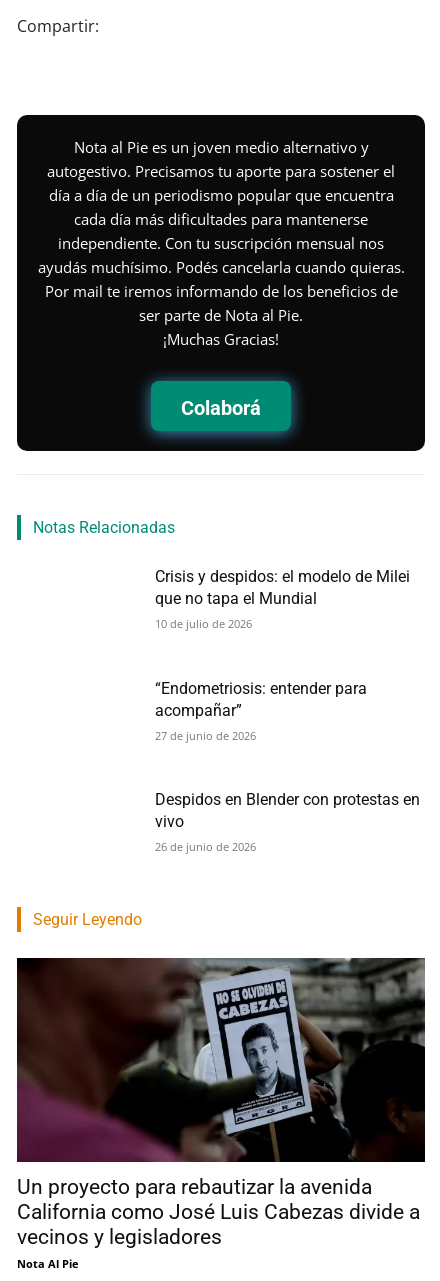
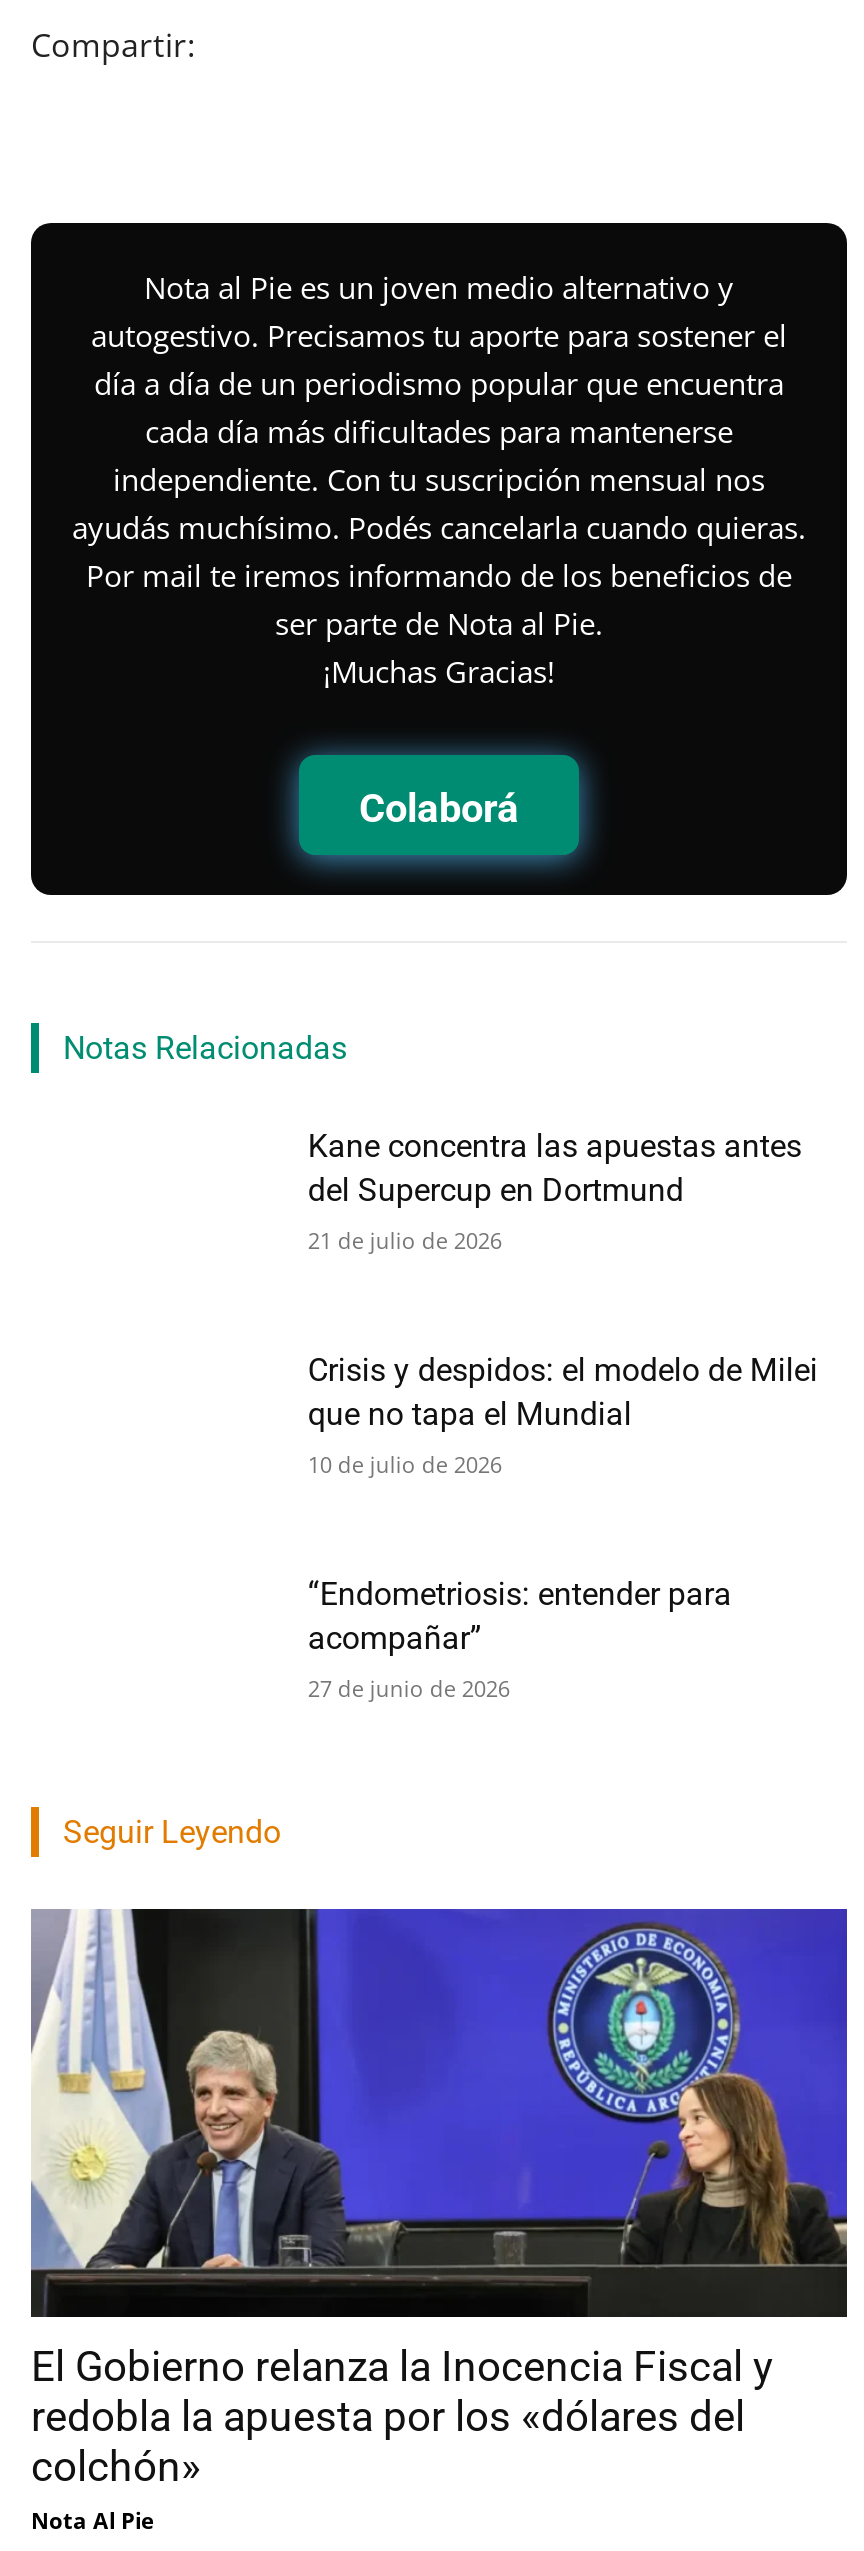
none -> [308,1128,802,1256] Kane concentra las apuestas antes | del Supercup en Dortmund | 21 de julio de 2026
moved [155,567,410,742] -> [308,1351,818,1702]: Crisis y despidos: el modelo de Milei | que no tapa el Mundial | 10 de julio de 2026 | “Endometriosis: entender para | acompañar” | 27 de junio de 2026
[155,790,420,854] Despidos en Blender con protestas en | vivo | 26 de junio de 2026 -> none
[16,957,426,1249] [image] | Un proyecto para rebautizar la avenida | California como José Luis Cabezas divide a | vecinos y legisladores -> [29,1906,849,2492] [image] | El Gobierno relanza la Inocencia Fiscal y | redobla la apuesta por los «dólares del | colchón»

